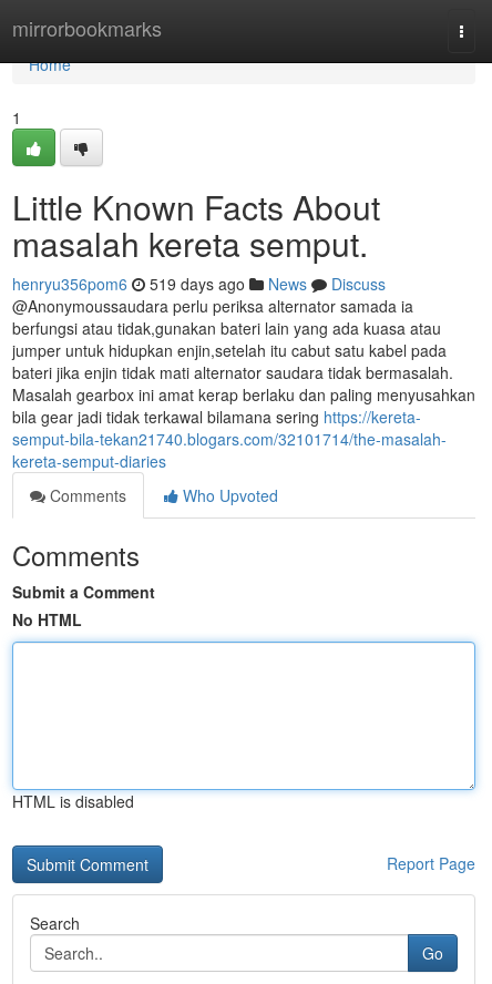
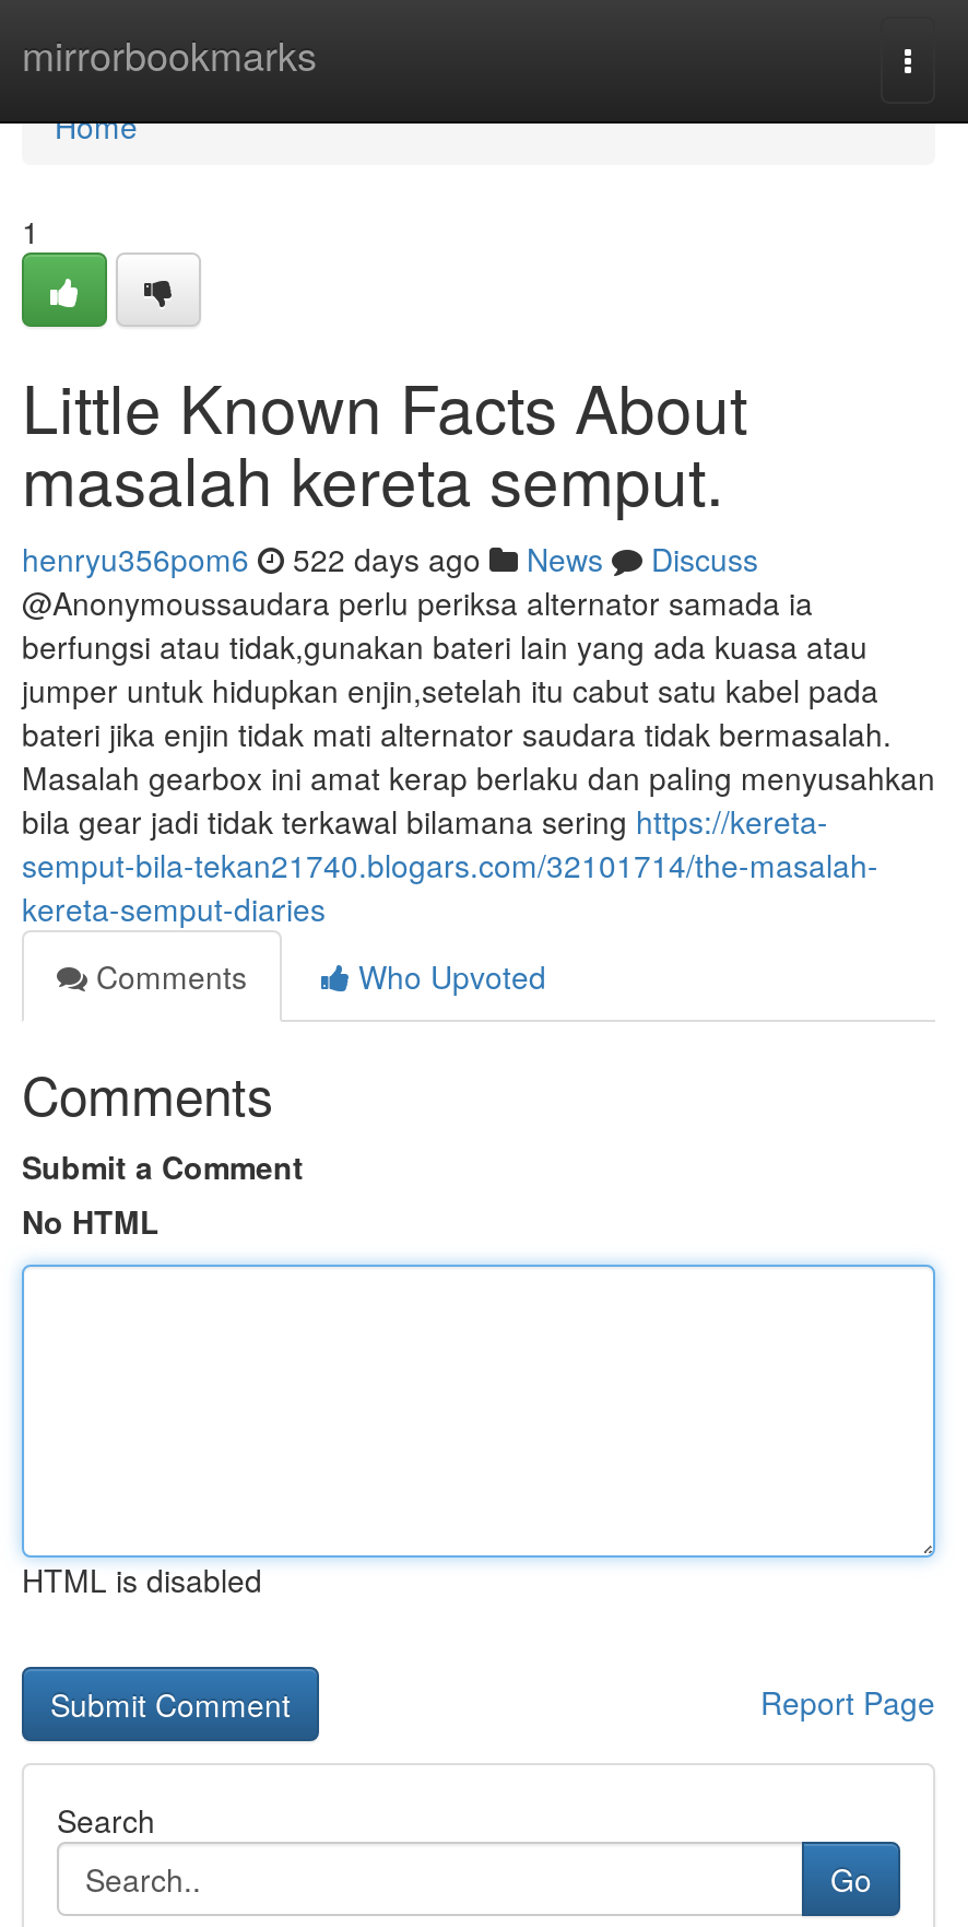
[12,273,386,295] henryu356pom6 519 days ago News Discuss -> [22,537,758,580] henryu356pom6 522 days ago News Discuss

